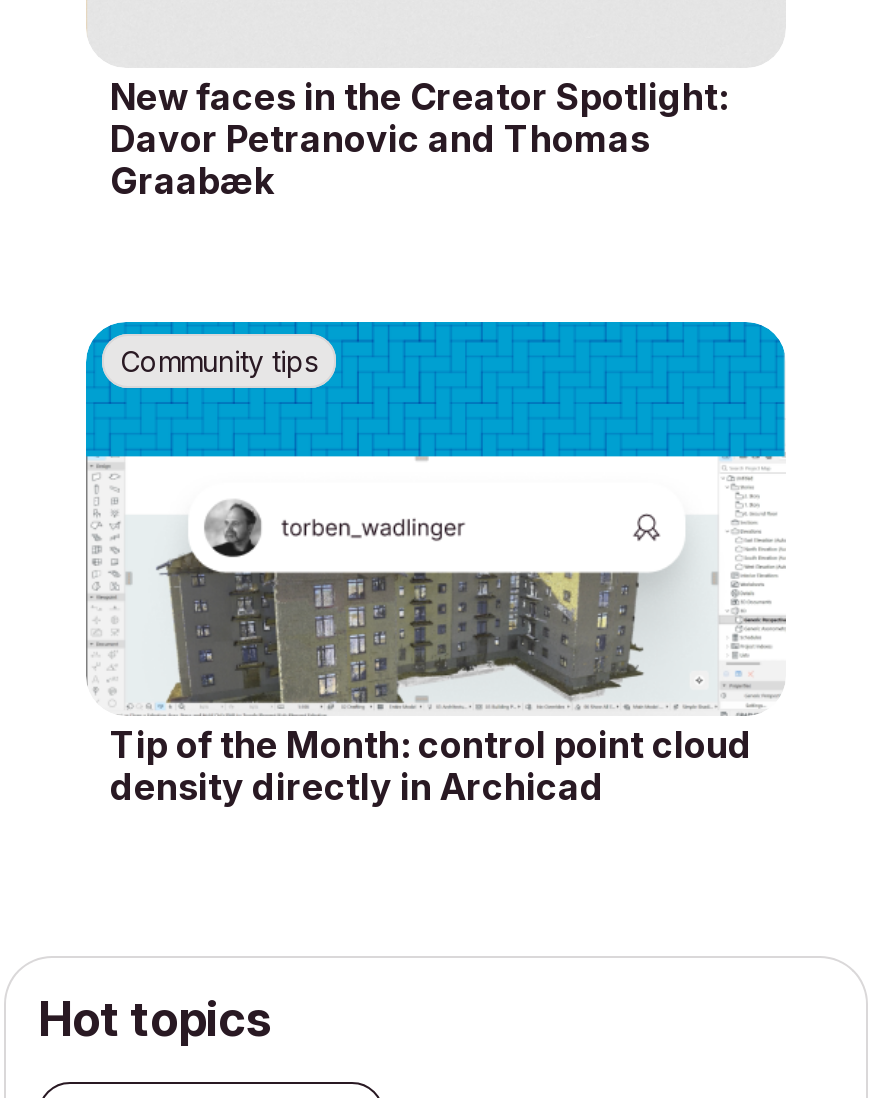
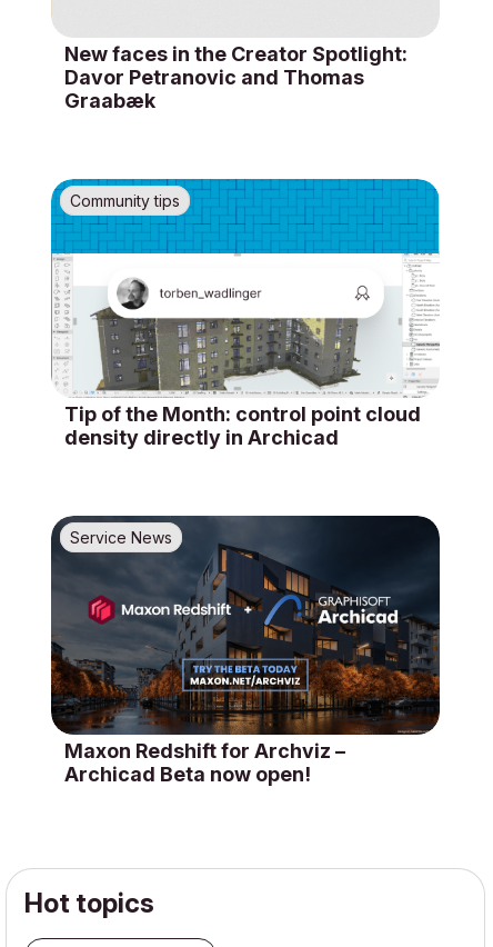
none -> [50,515,441,736] [image] | Service News
none -> [64,739,345,786] Maxon Redshift for Archviz – | Archicad Beta now open!

